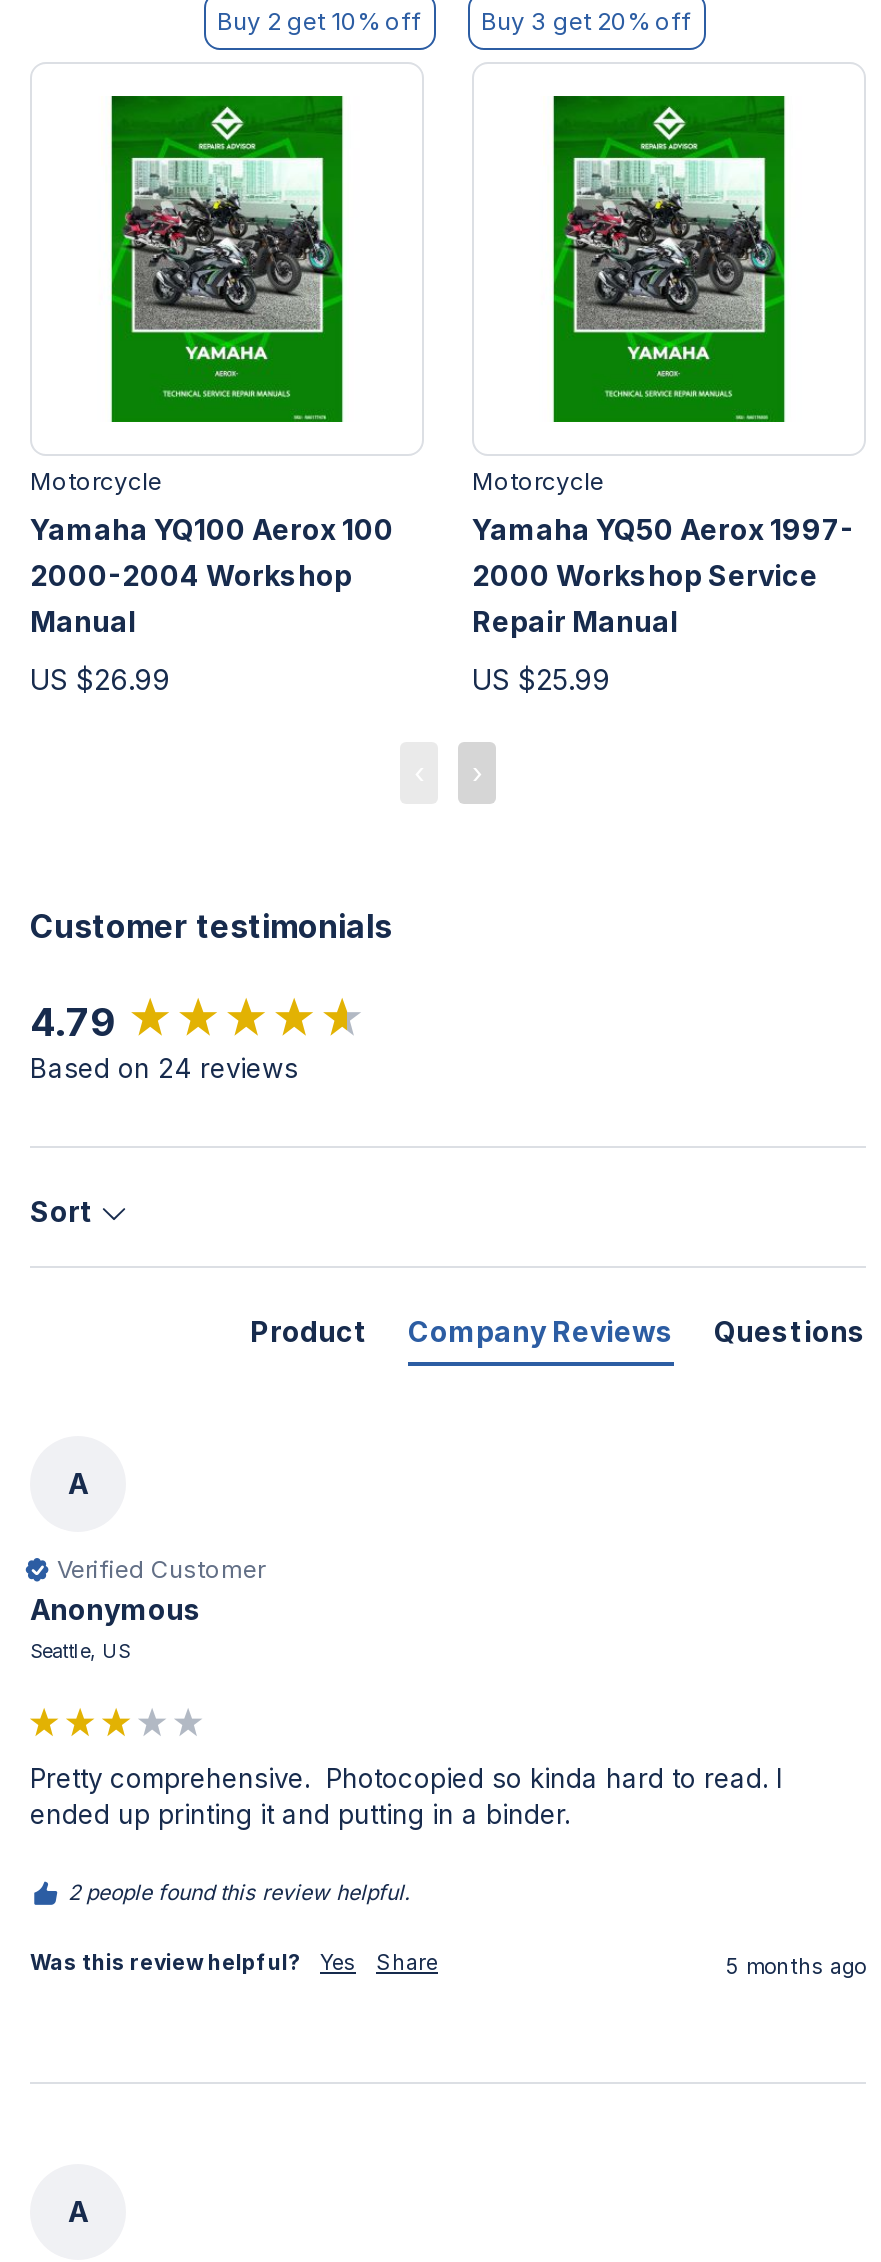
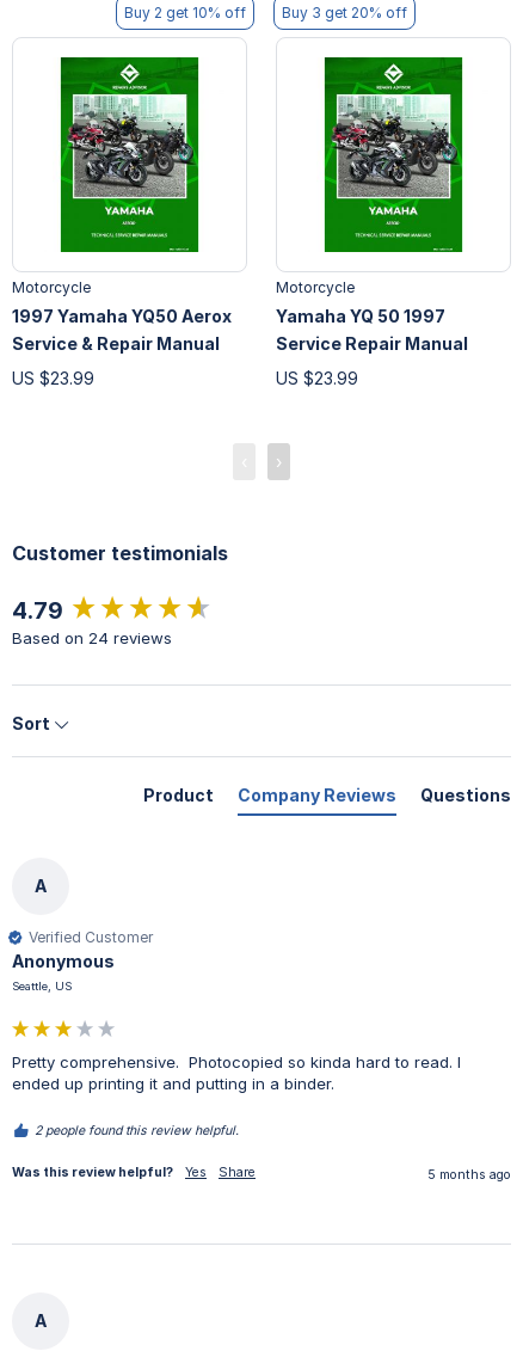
[30,511,394,637] Yamaha YQ100 Aerox 100 | 2000-2004 Workshop | Manual -> [12,305,232,353] 1997 Yamaha YQ50 Aerox | Service & Repair Manual
[472,511,854,637] Yamaha YQ50 Aerox 1997- | 2000 Workshop Service | Repair Manual -> [276,305,468,353] Yamaha YQ 50 1997 | Service Repair Manual
[30,661,170,695] US $26.99 -> [12,368,94,388] US $23.99
[472,661,610,695] US $25.99 -> [276,368,358,388] US $23.99

